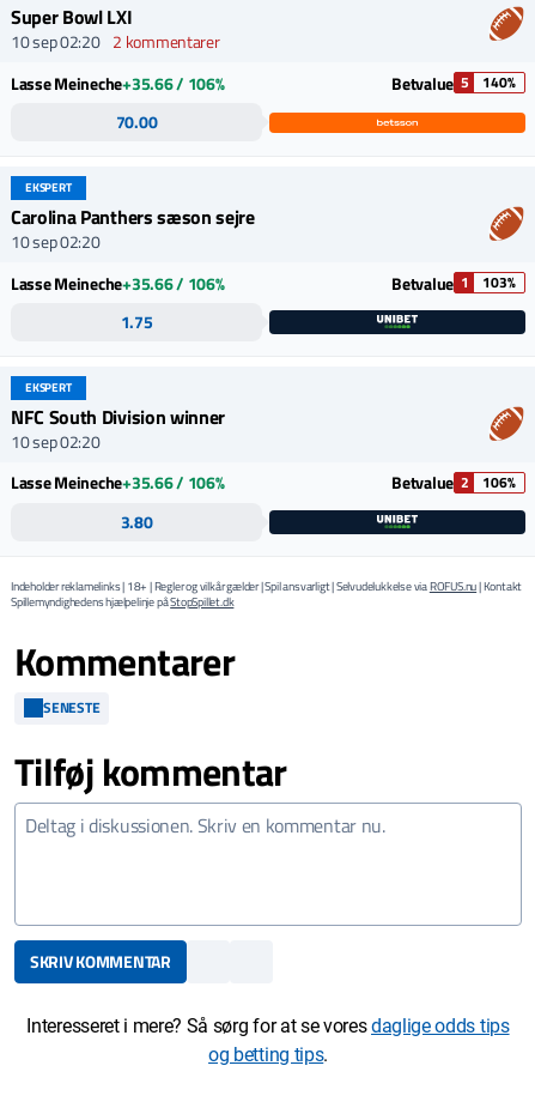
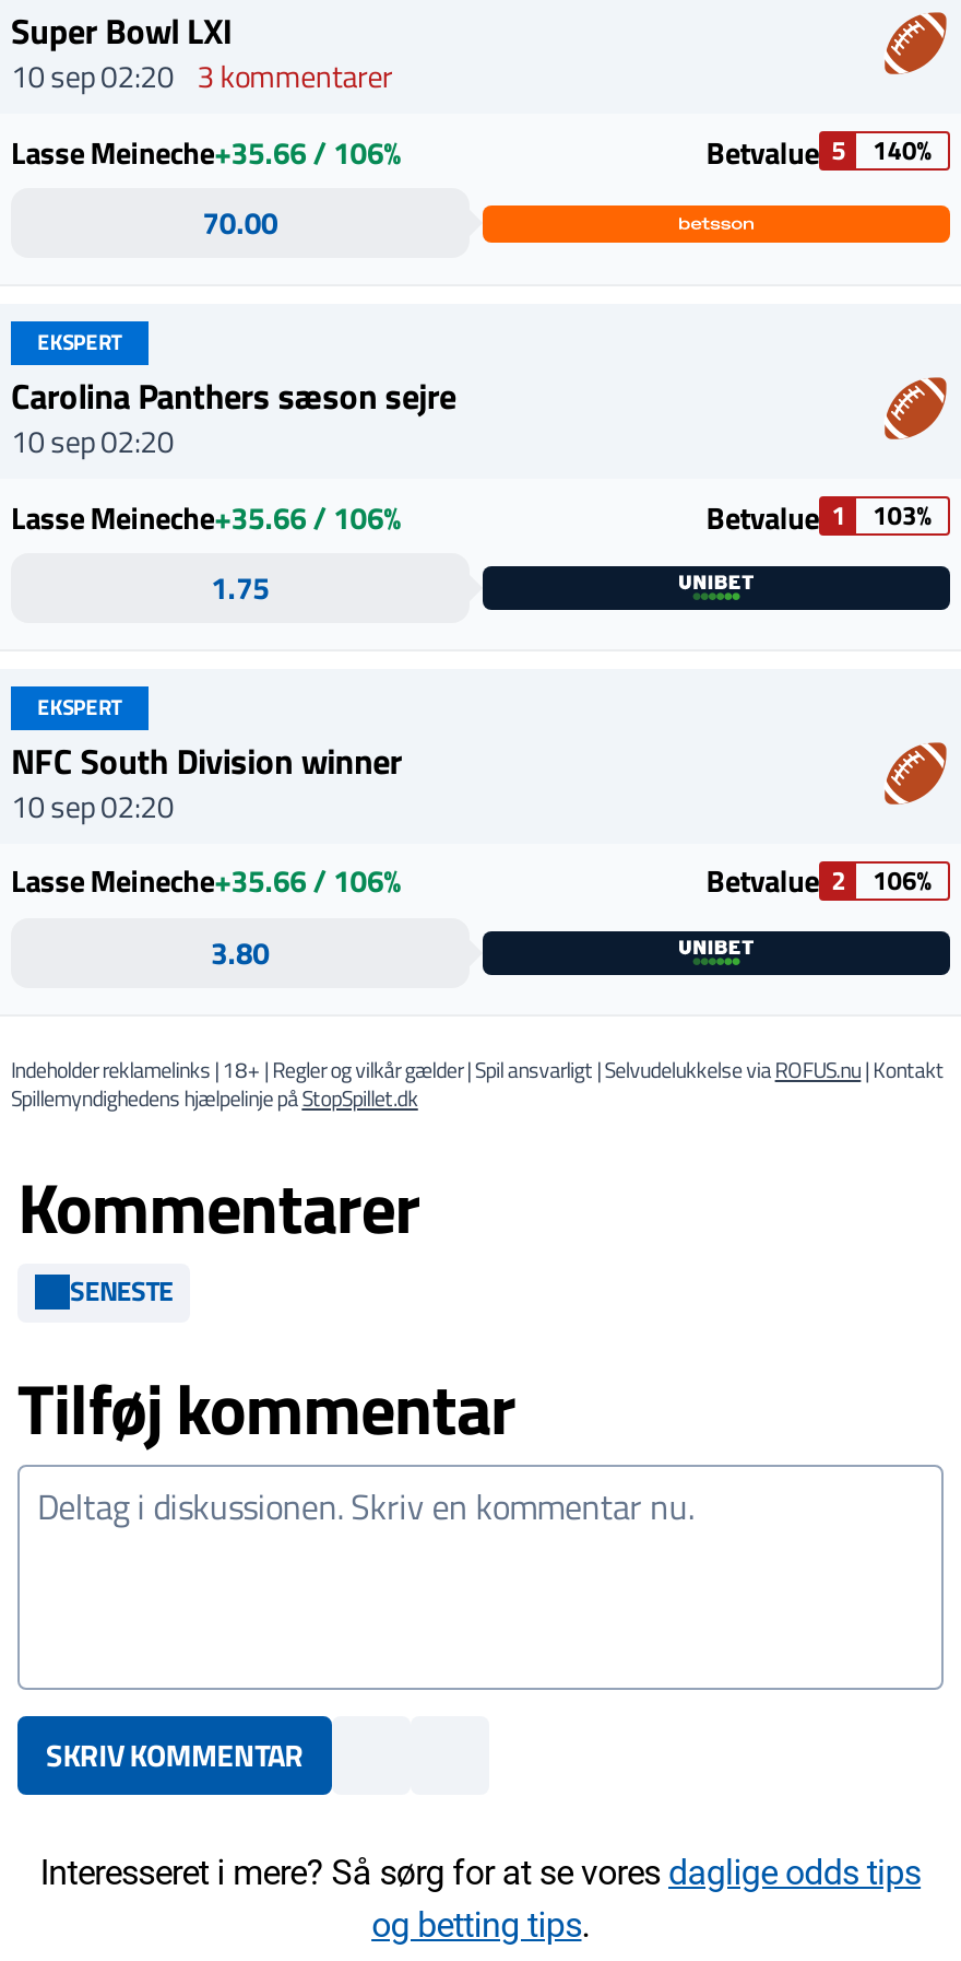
[11,29,220,54] 10 sep 02:20 2 kommentarer -> [11,53,392,99] 10 sep 02:20 3 kommentarer

